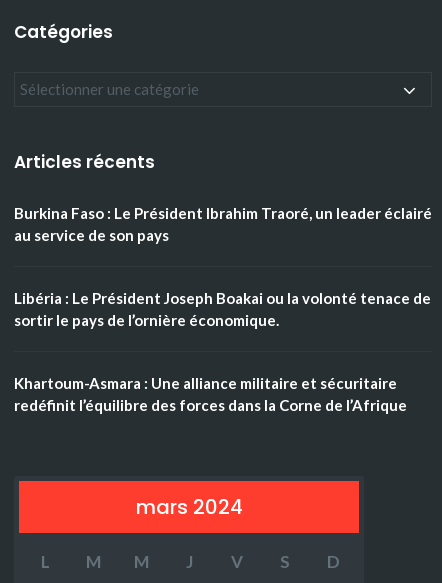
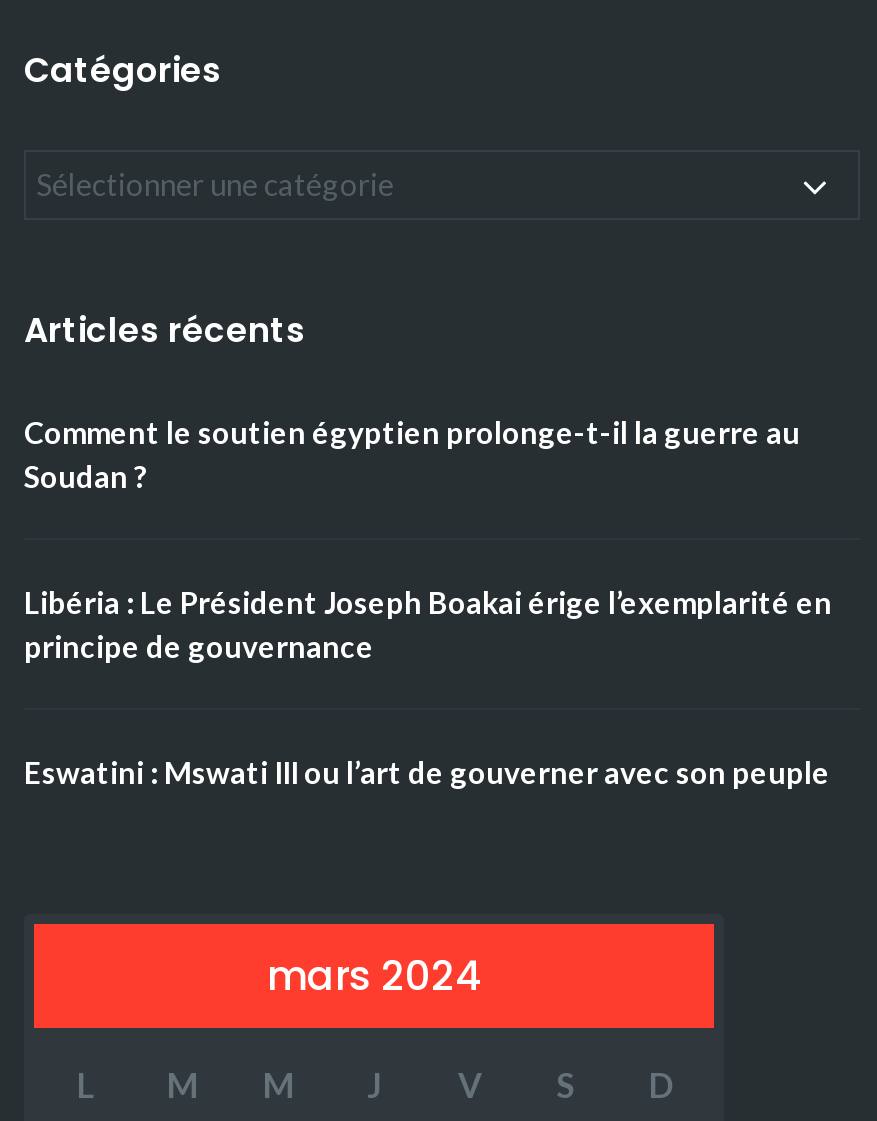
[14,203,432,243] Burkina Faso : Le Président Ibrahim Traoré, un leader éclairé | au service de son pays -> [24,413,800,493] Comment le soutien égyptien prolonge-t-il la guerre au | Soudan ?
[14,288,431,328] Libéria : Le Président Joseph Boakai ou la volonté tenace de | sortir le pays de l’ornière économique. -> [24,583,832,663] Libéria : Le Président Joseph Boakai érige l’exemplarité en | principe de gouvernance
[14,373,407,413] Khartoum-Asmara : Une alliance militaire et sécuritaire | redéfinit l’équilibre des forces dans la Corne de l’Afrique -> [24,753,830,789] Eswatini : Mswati III ou l’art de gouverner avec son peuple

